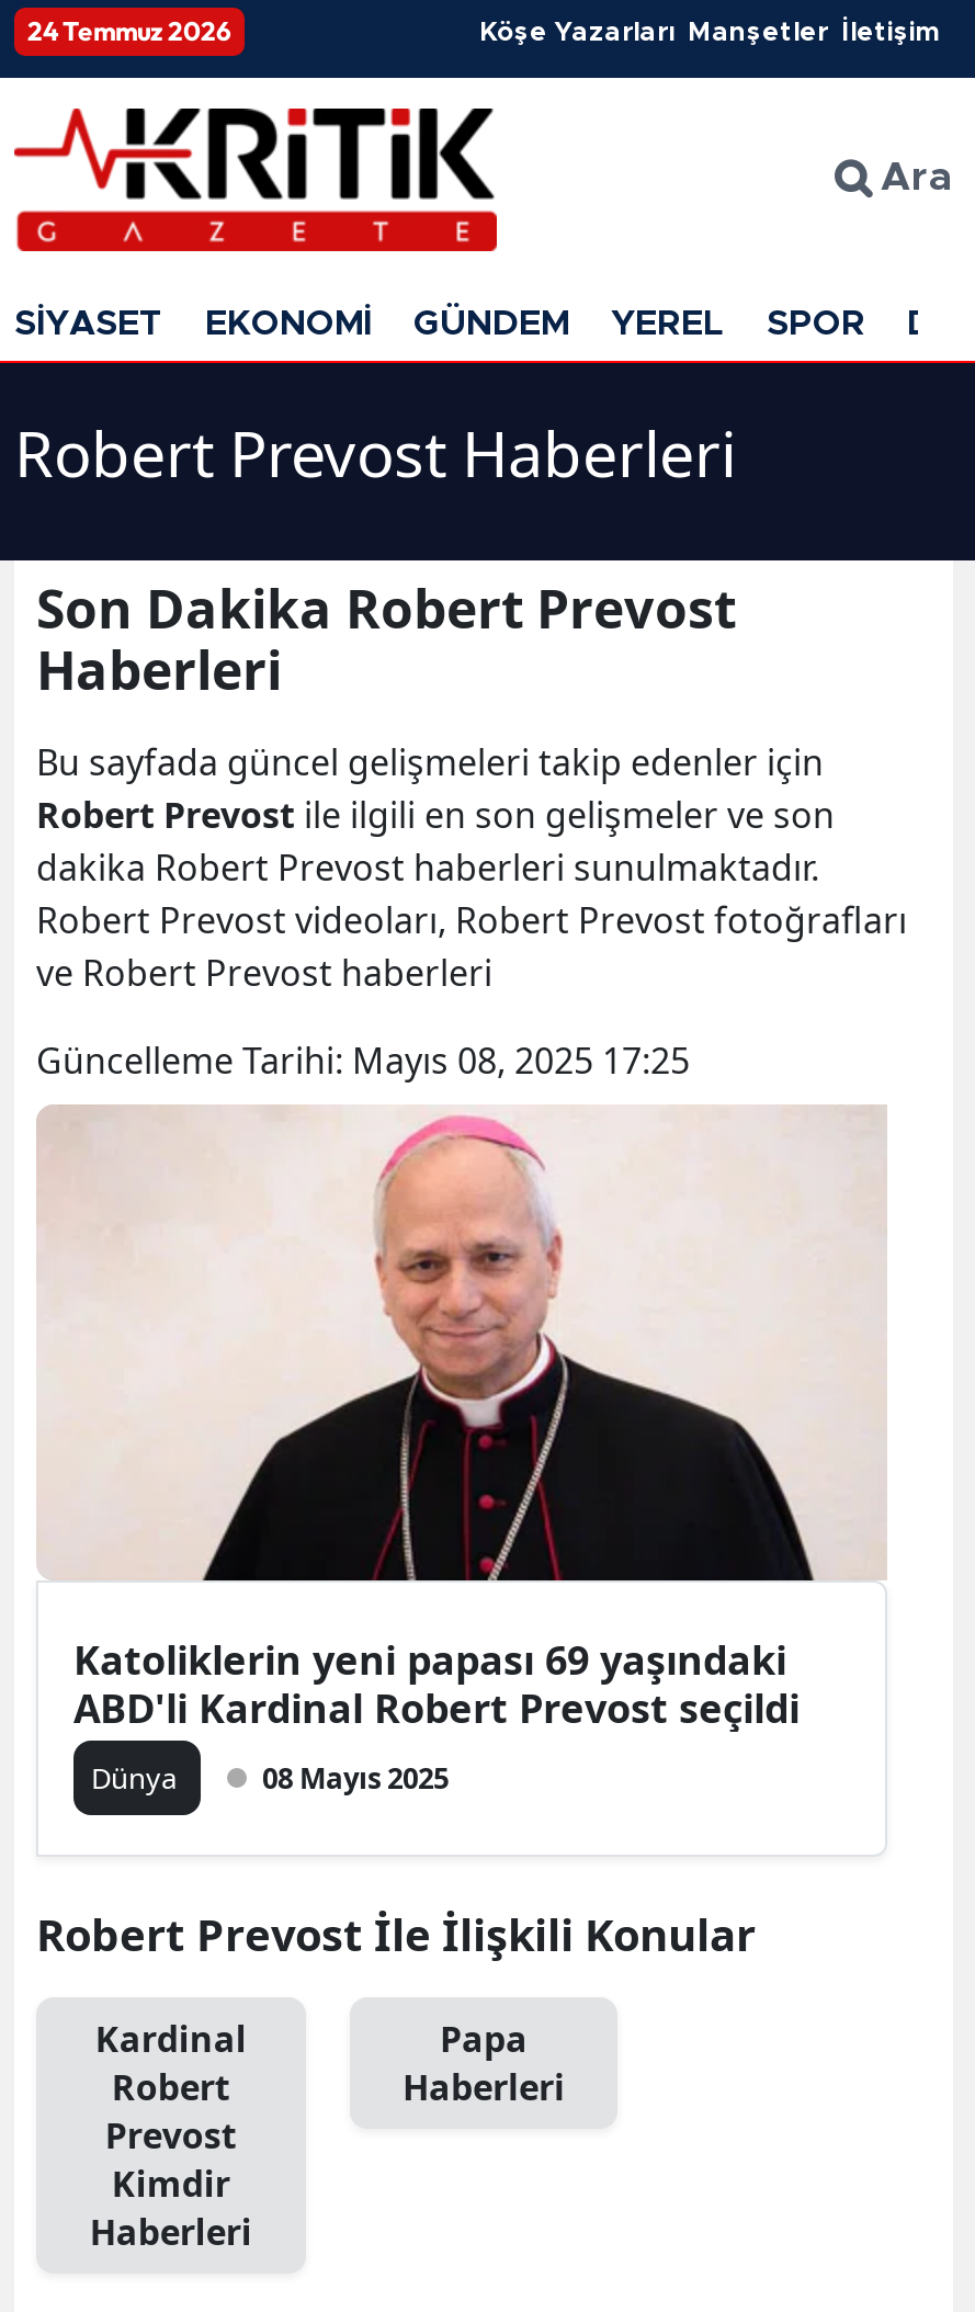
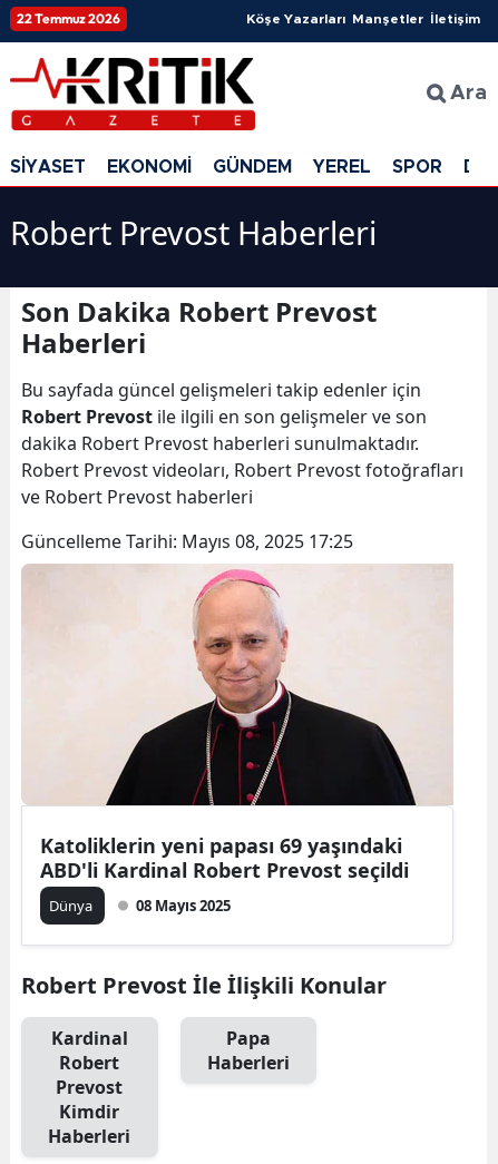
[27,14,231,47] 24 Temmuz 2026 -> [17,10,120,27] 22 Temmuz 2026

